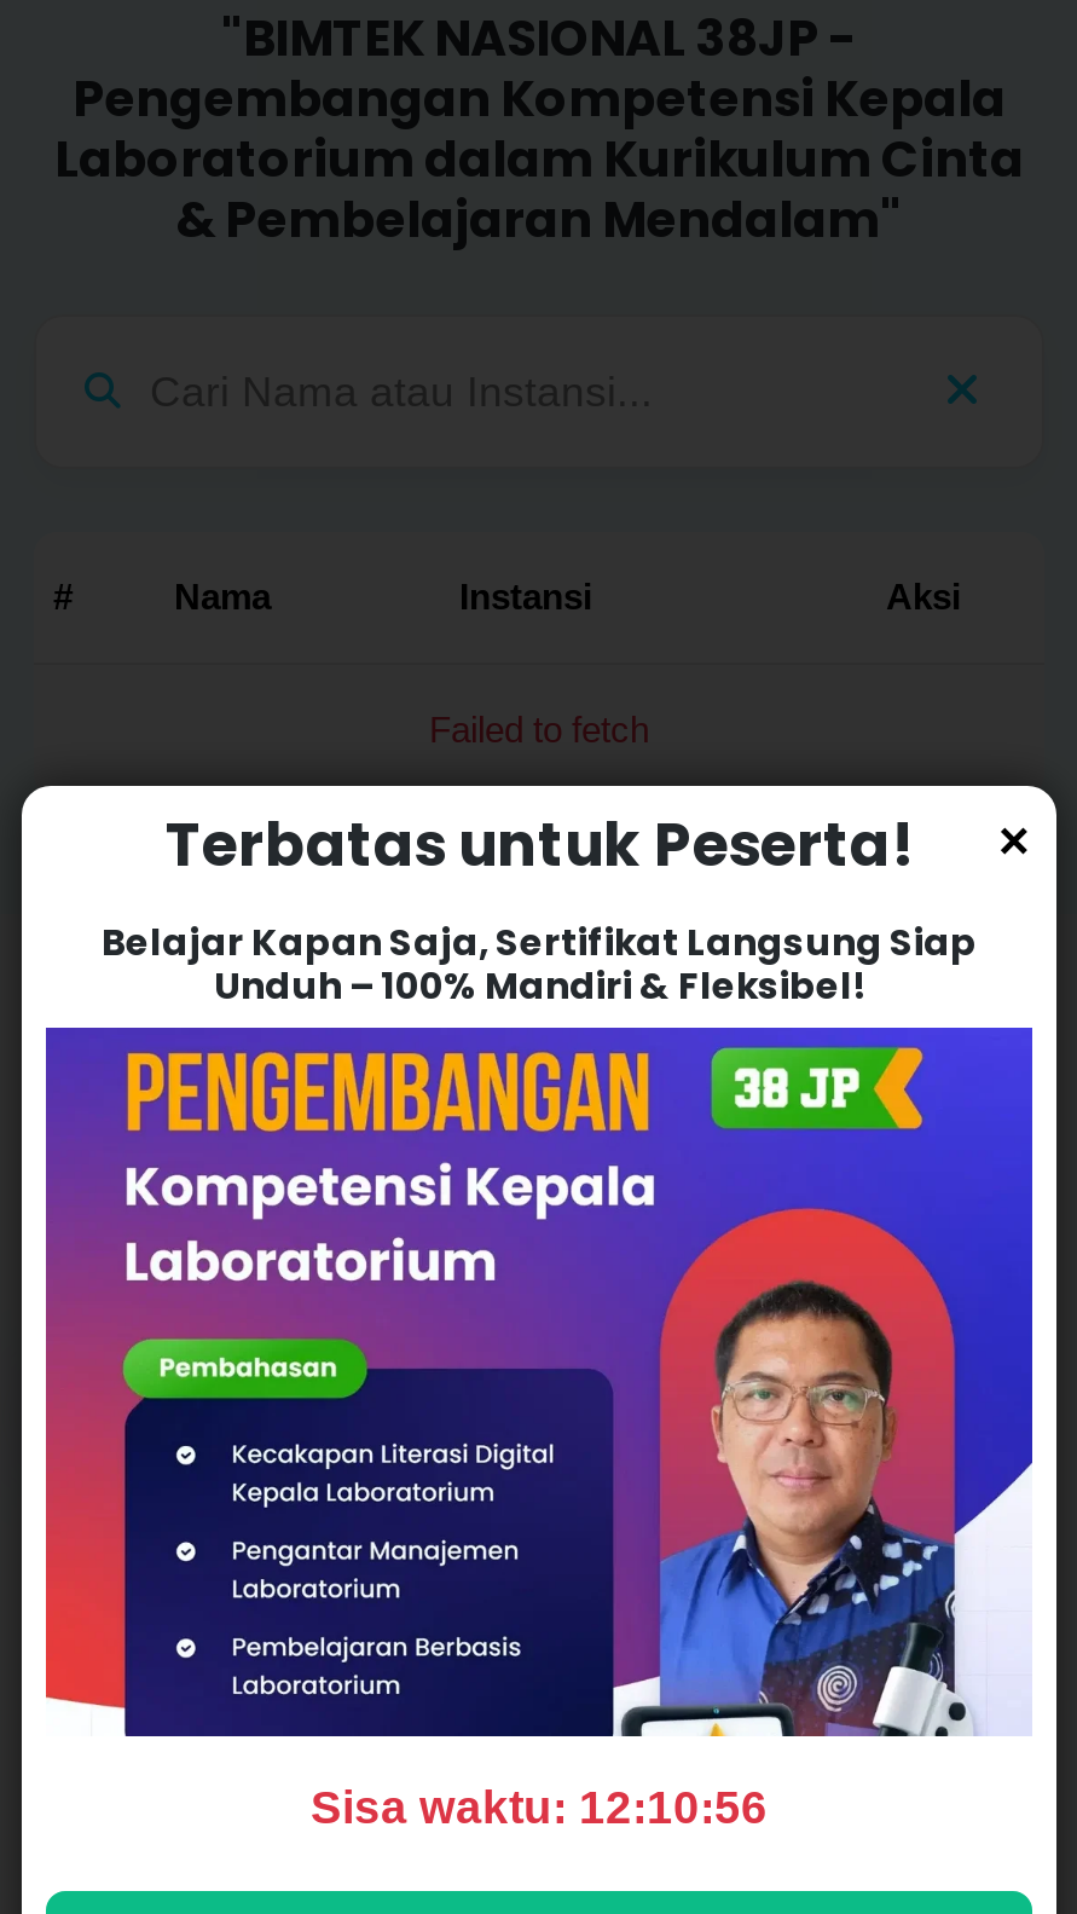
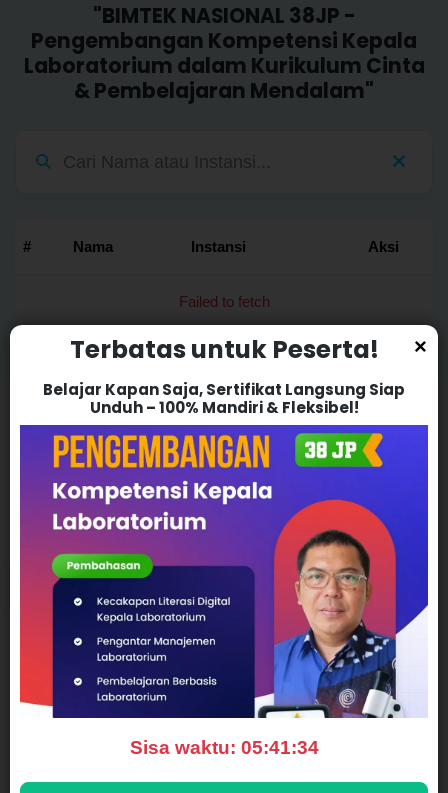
[311,1781,768,1832] Sisa waktu: 12:10:56 -> [129,737,318,758] Sisa waktu: 05:41:34

